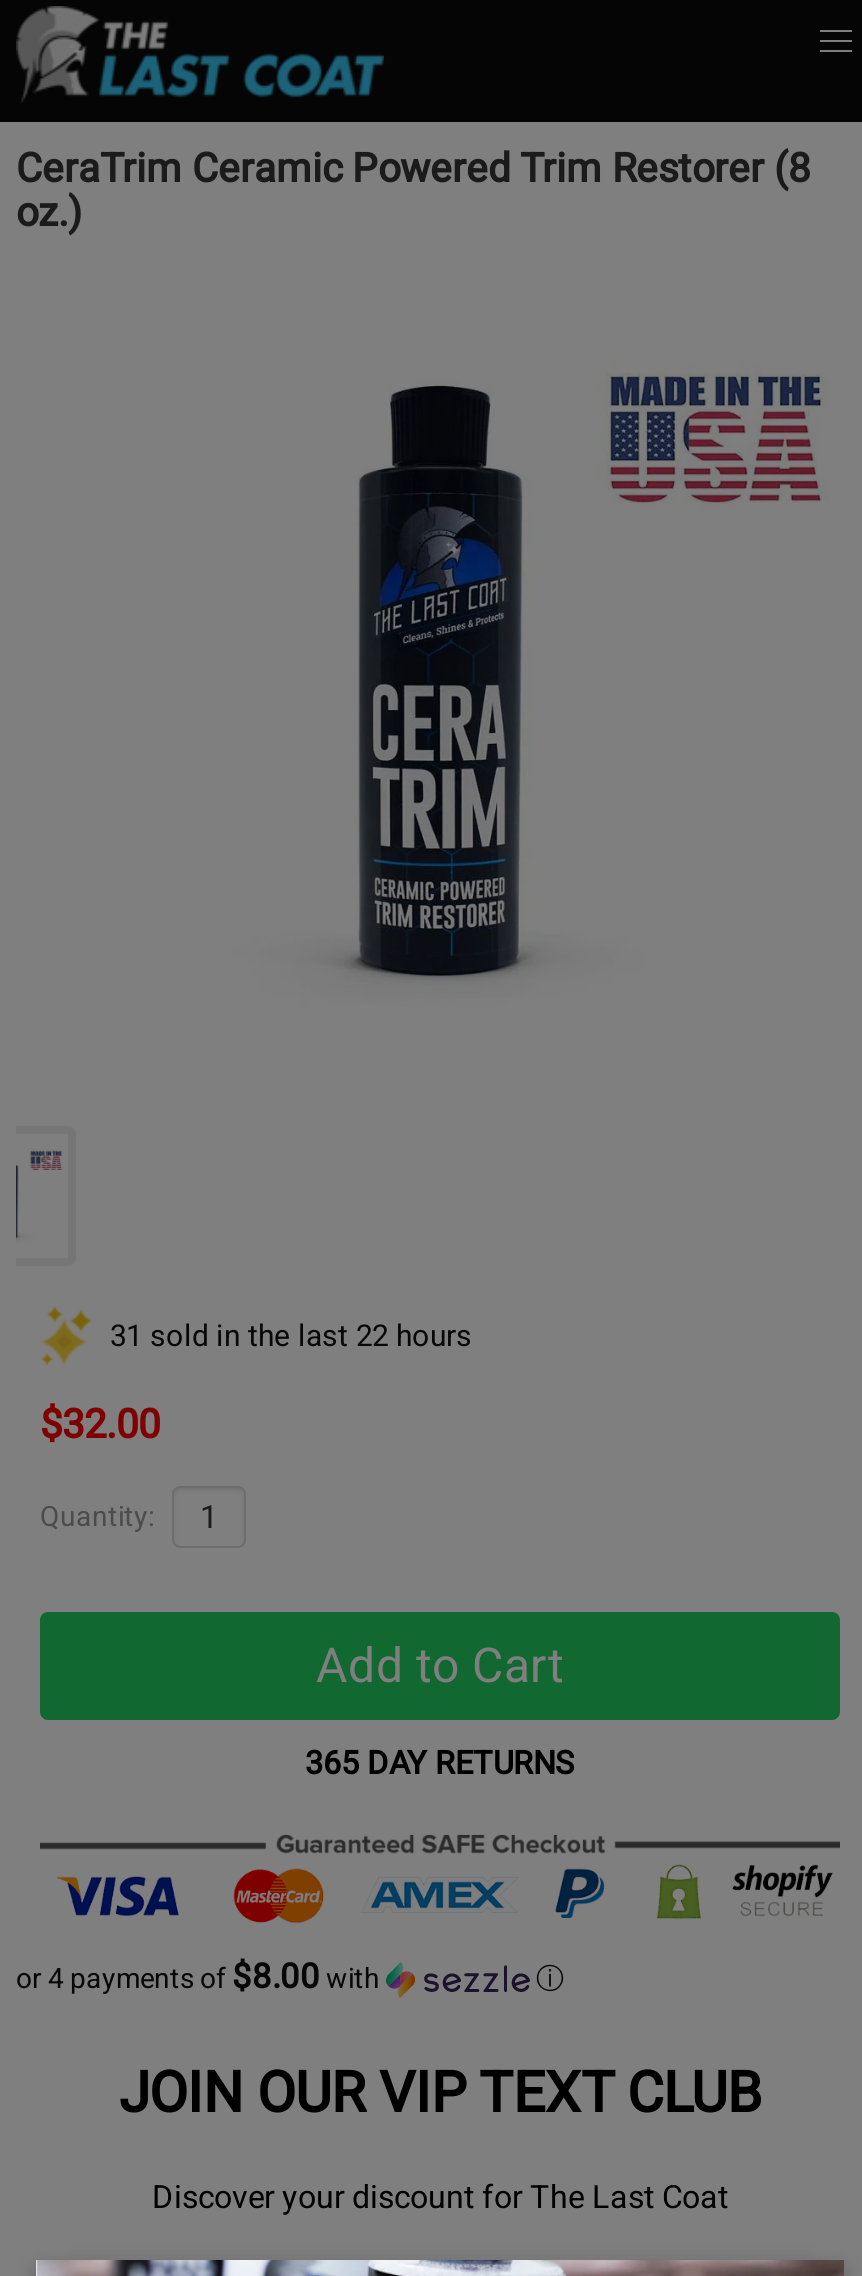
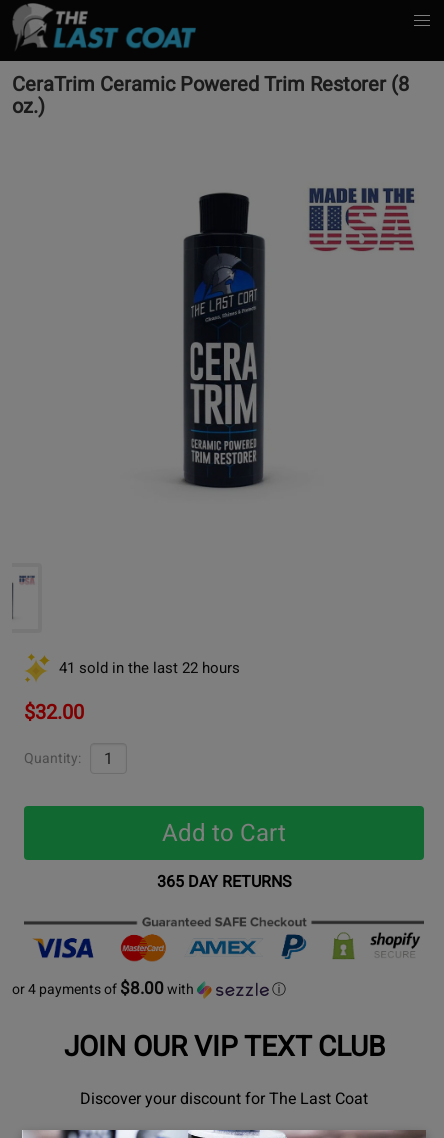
[110,1318,472,1354] 31 sold in the last 22 hours -> [59,659,240,677] 41 sold in the last 22 hours

